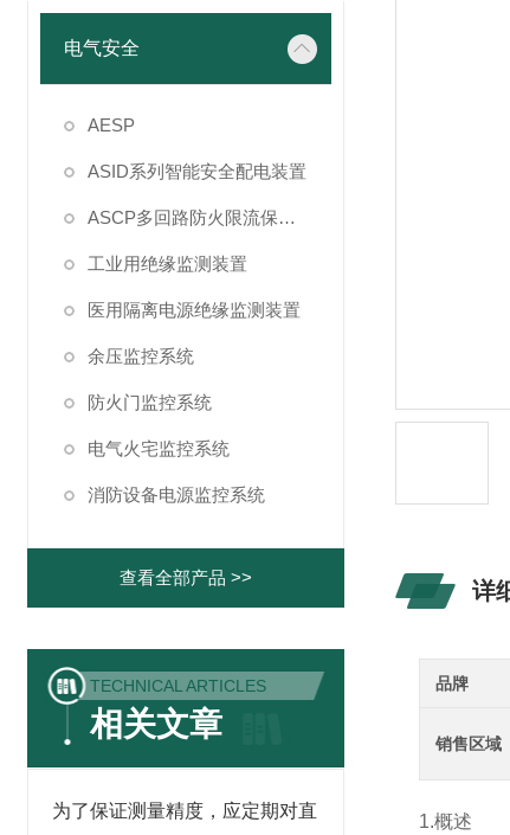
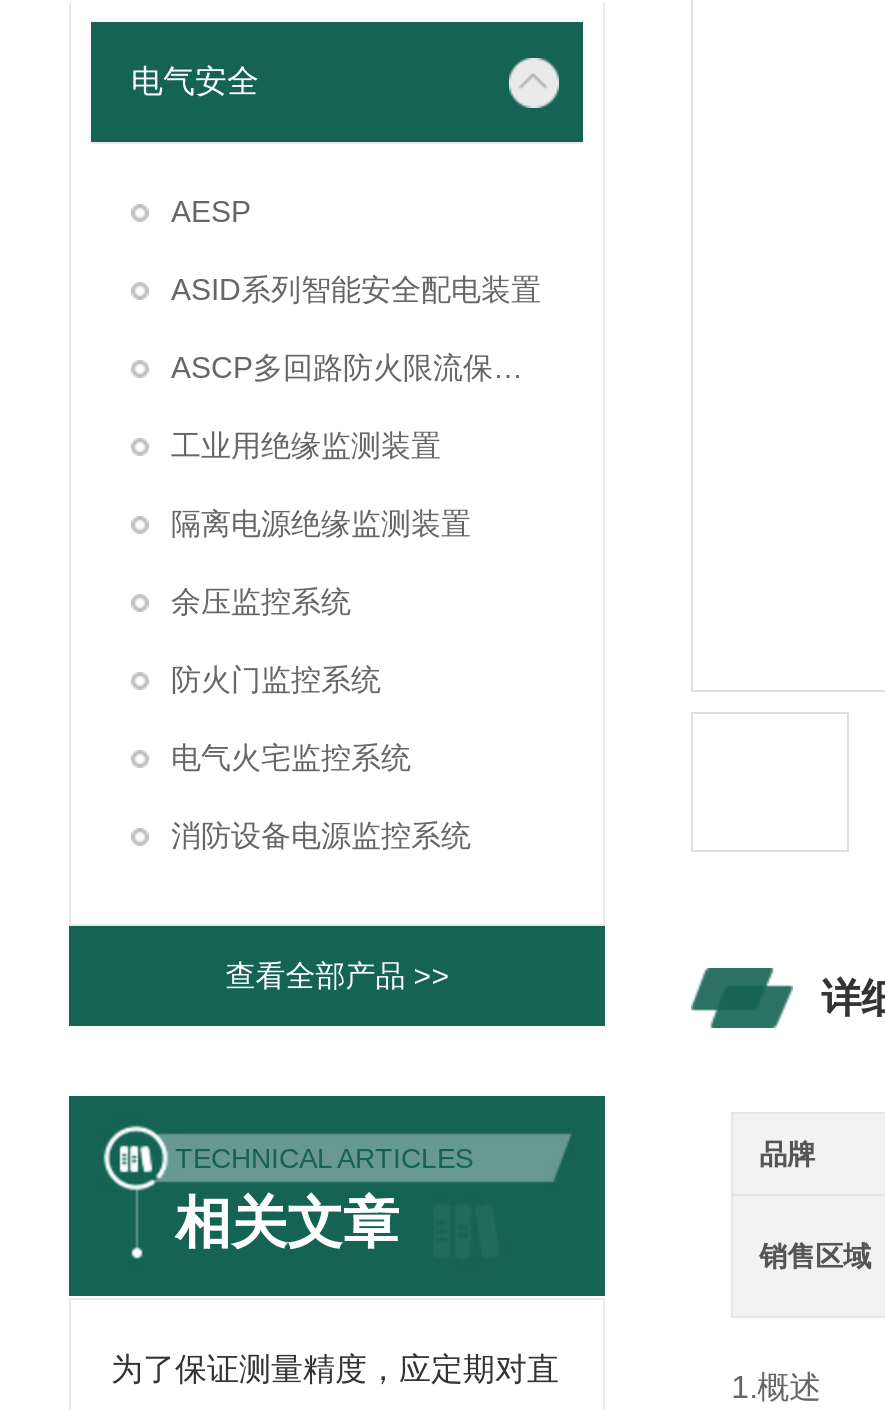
[88,300,301,320] 医用隔离电源绝缘监测装置 -> [171,506,471,540] 隔离电源绝缘监测装置

